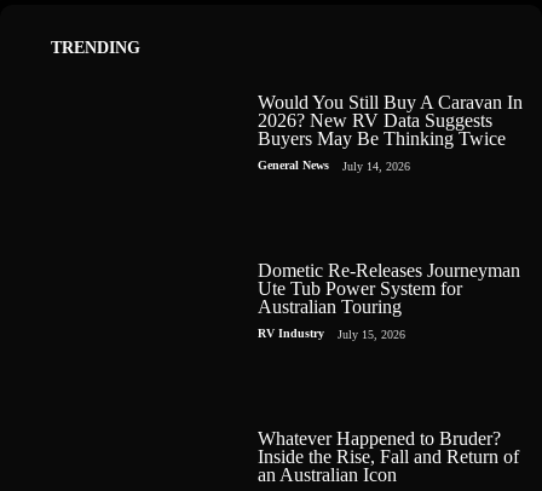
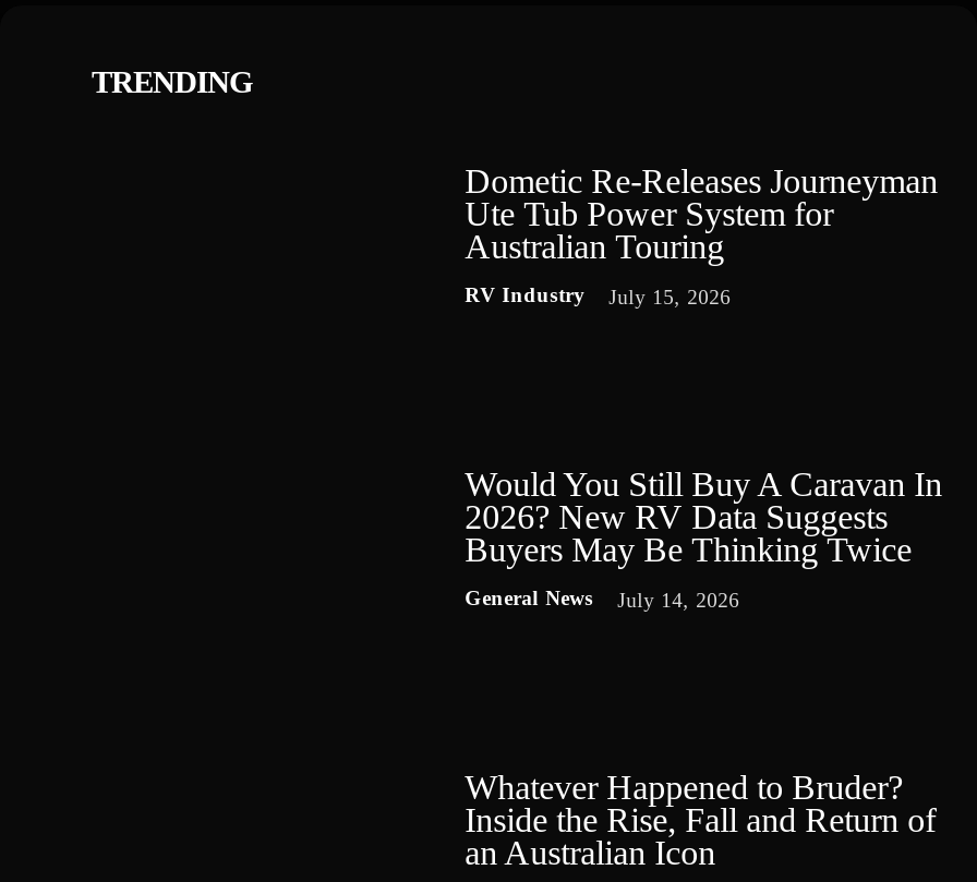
moved [258,92,523,173] -> [465,466,942,612]: Would You Still Buy A Caravan In | 2026? New RV Data Suggests | Buyers May Be Thinking Twice | General News | July 14, 2026
moved [258,260,520,342] -> [465,162,938,309]: Dometic Re-Releases Journeyman | Ute Tub Power System for | Australian Touring | RV Industry | July 15, 2026

